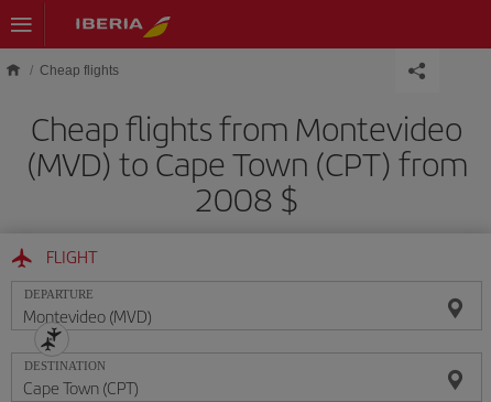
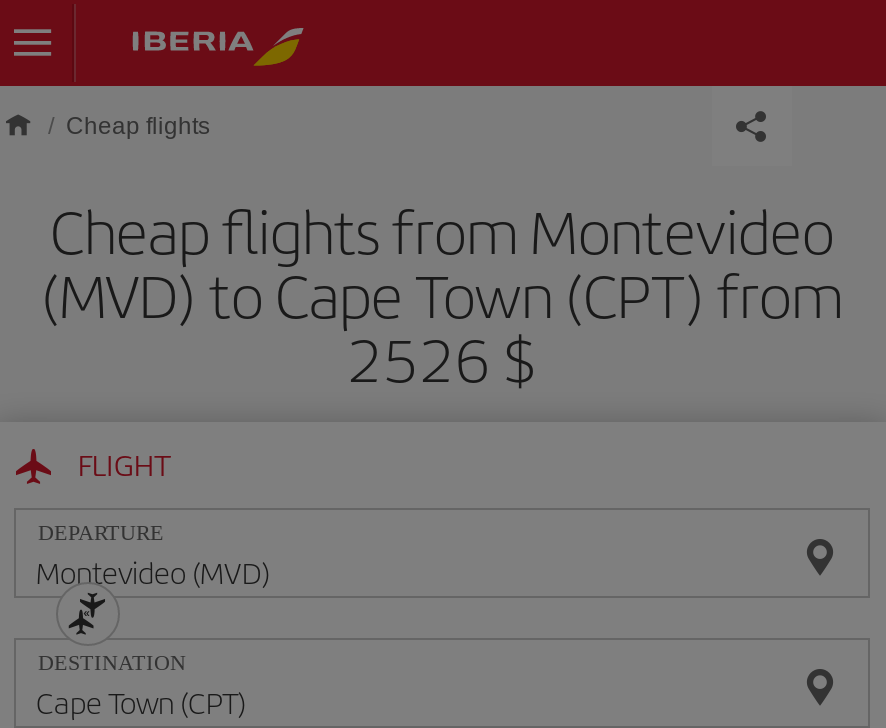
[194,175,299,221] 2008 $ -> [346,316,538,400] 2526 $

